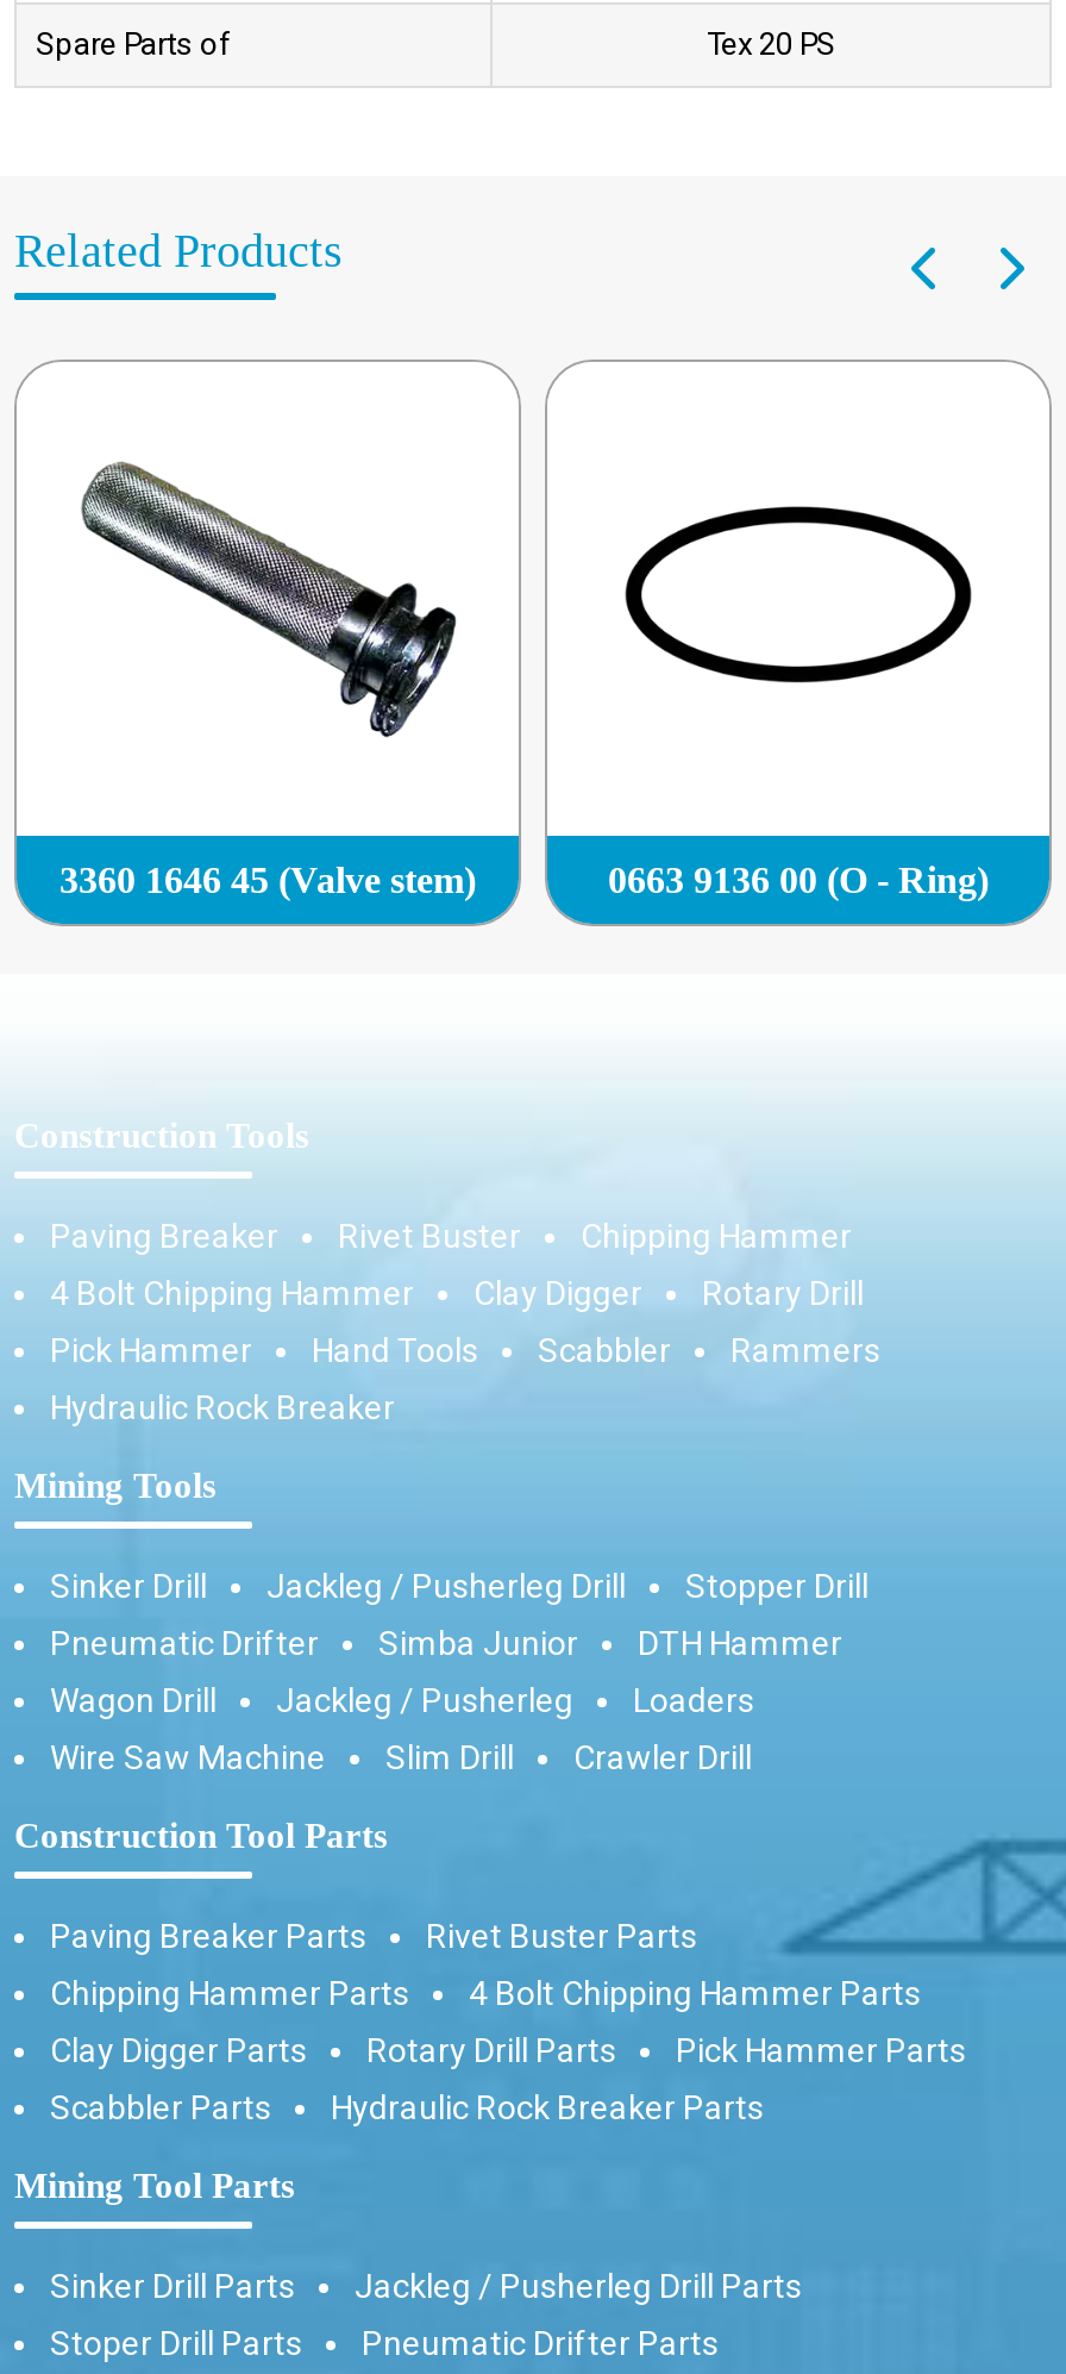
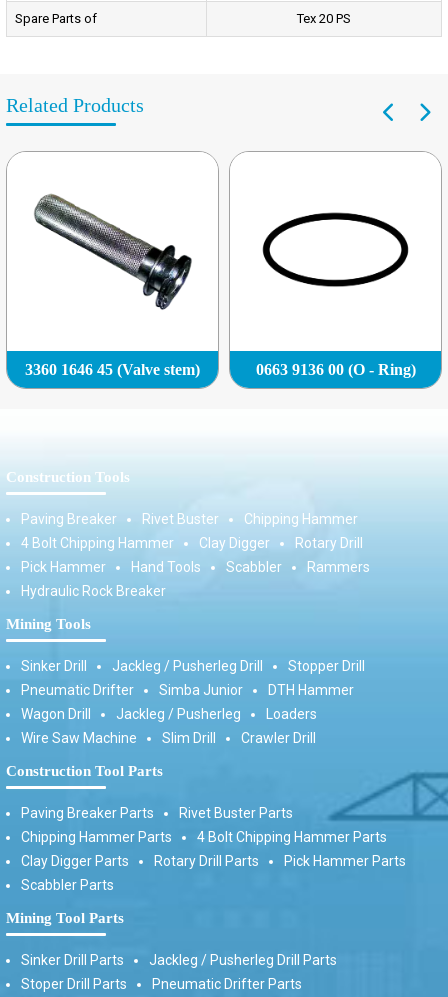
[331,2088,764,2126] Hydraulic Rock Breaker Parts -> none

